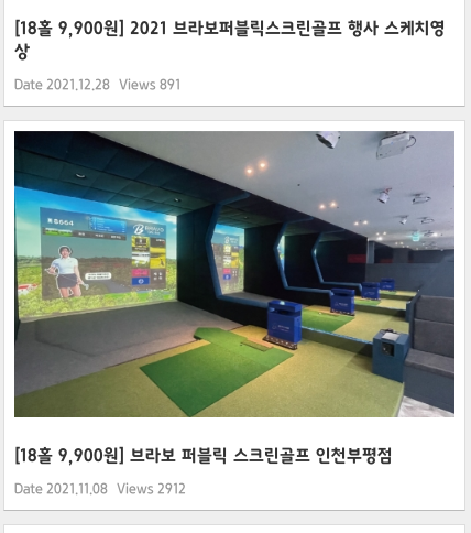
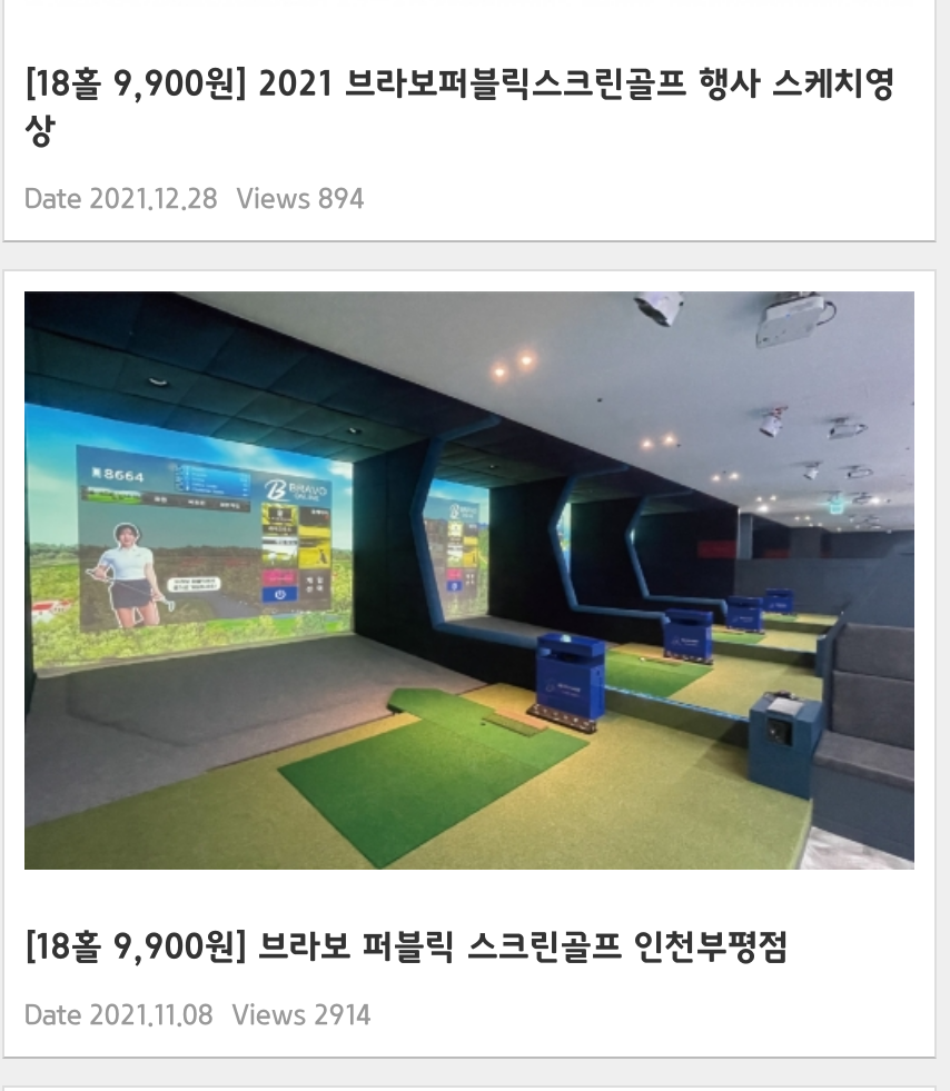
[14,79,180,93] Date 2021.12.28 Views 891 -> [24,186,365,215] Date 2021.12.28 Views 894
[14,483,186,497] Date 2021.11.08 Views 2912 -> [24,1002,372,1031] Date 2021.11.08 Views 2914

